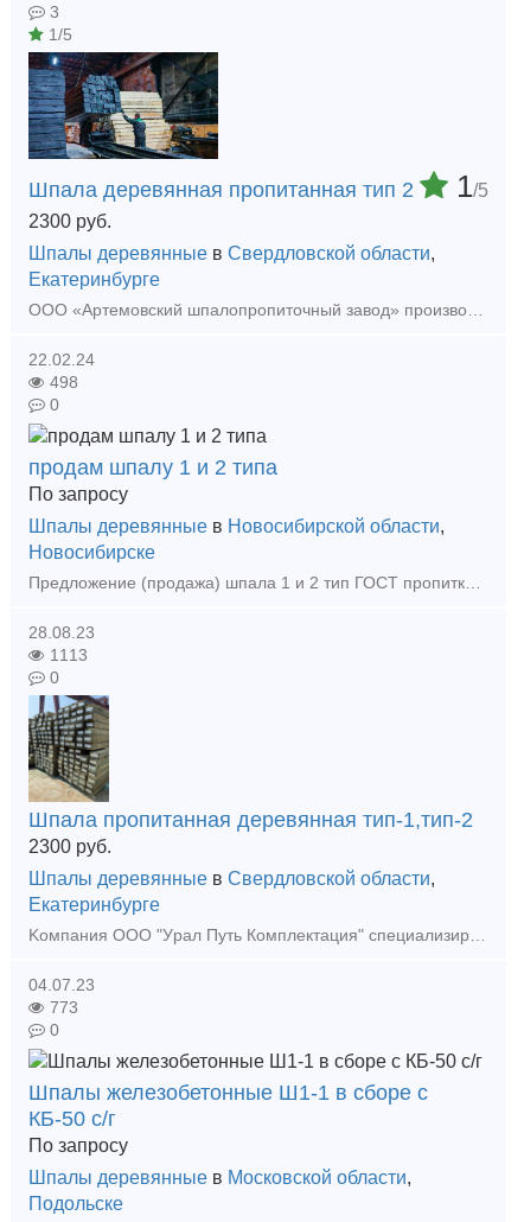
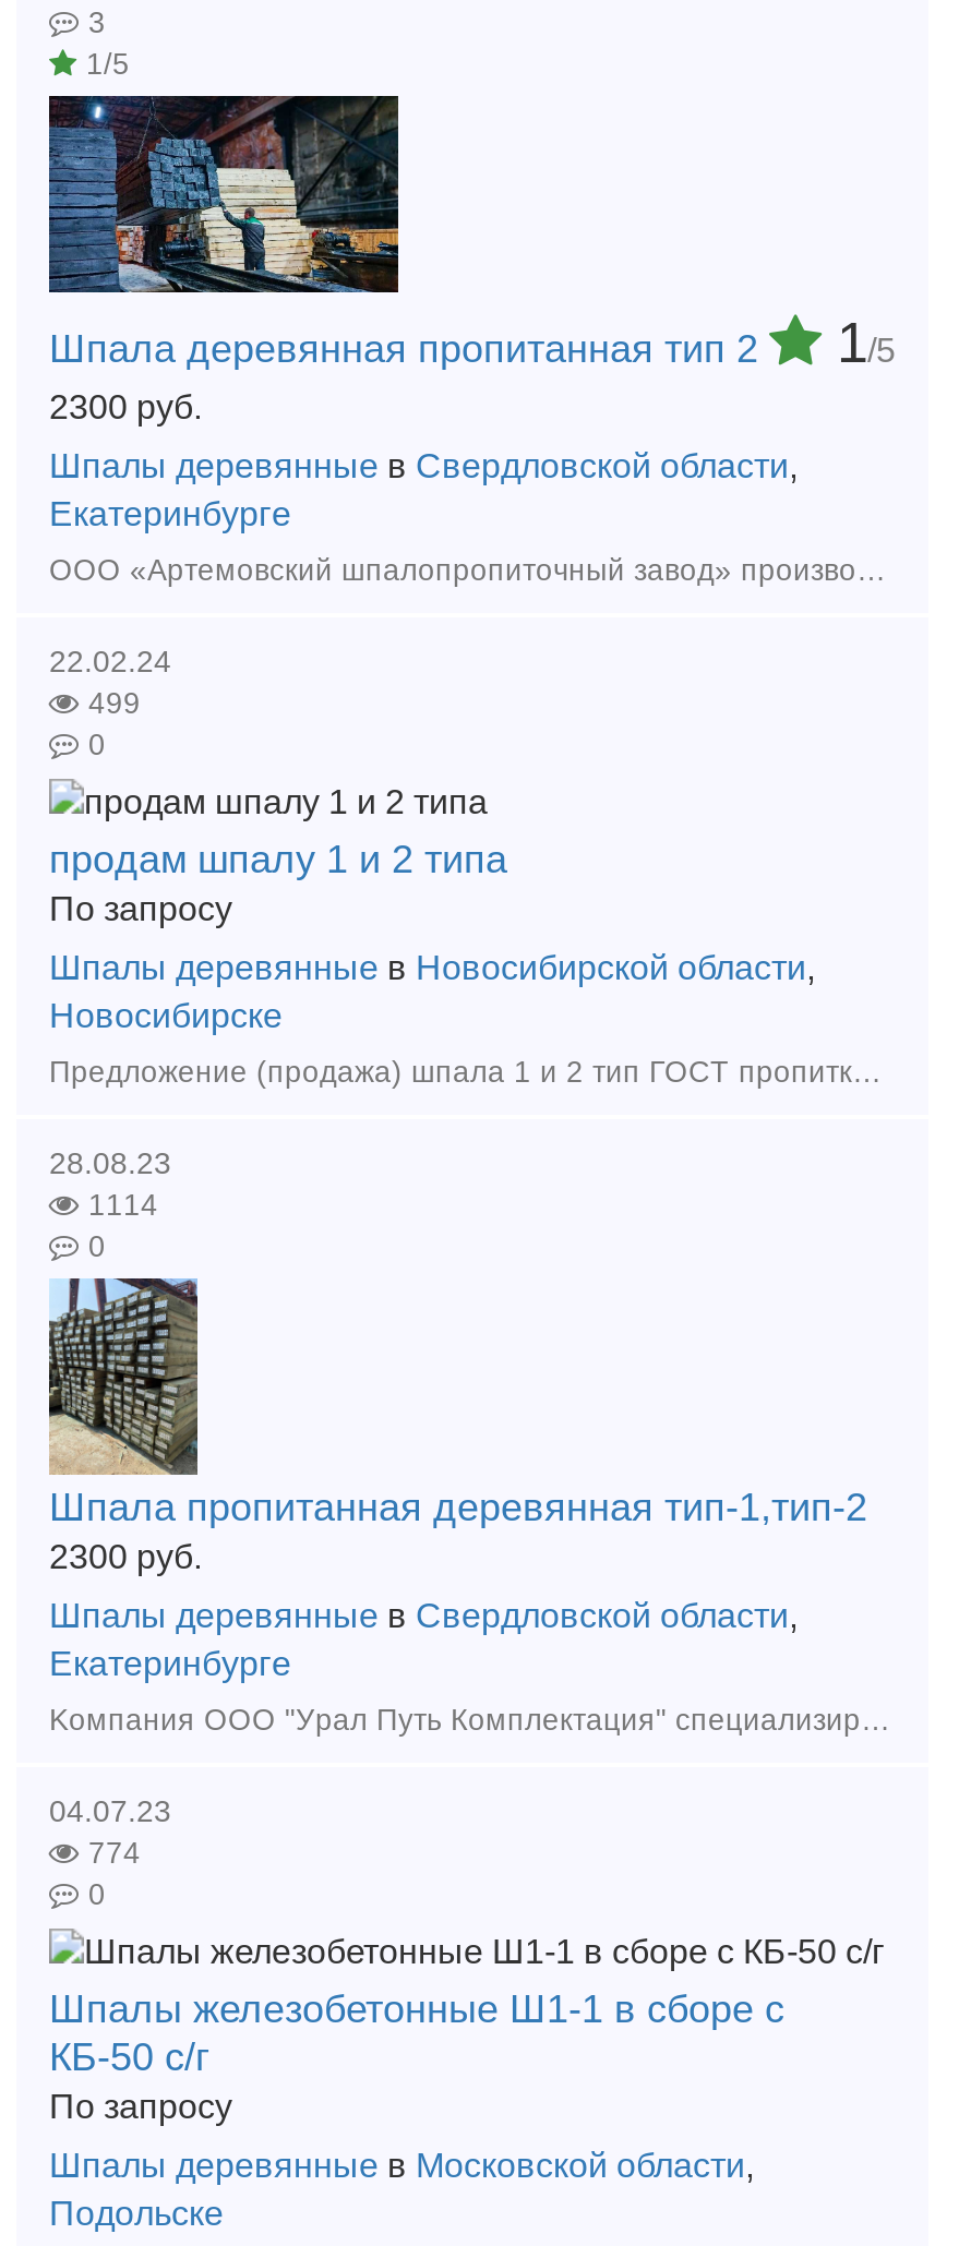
[45,374,78,392] 498 -> [80,687,141,720] 499
[45,646,88,664] 1113 -> [80,1189,158,1221] 1114
[45,999,78,1017] 773 -> [80,1837,141,1869] 774

